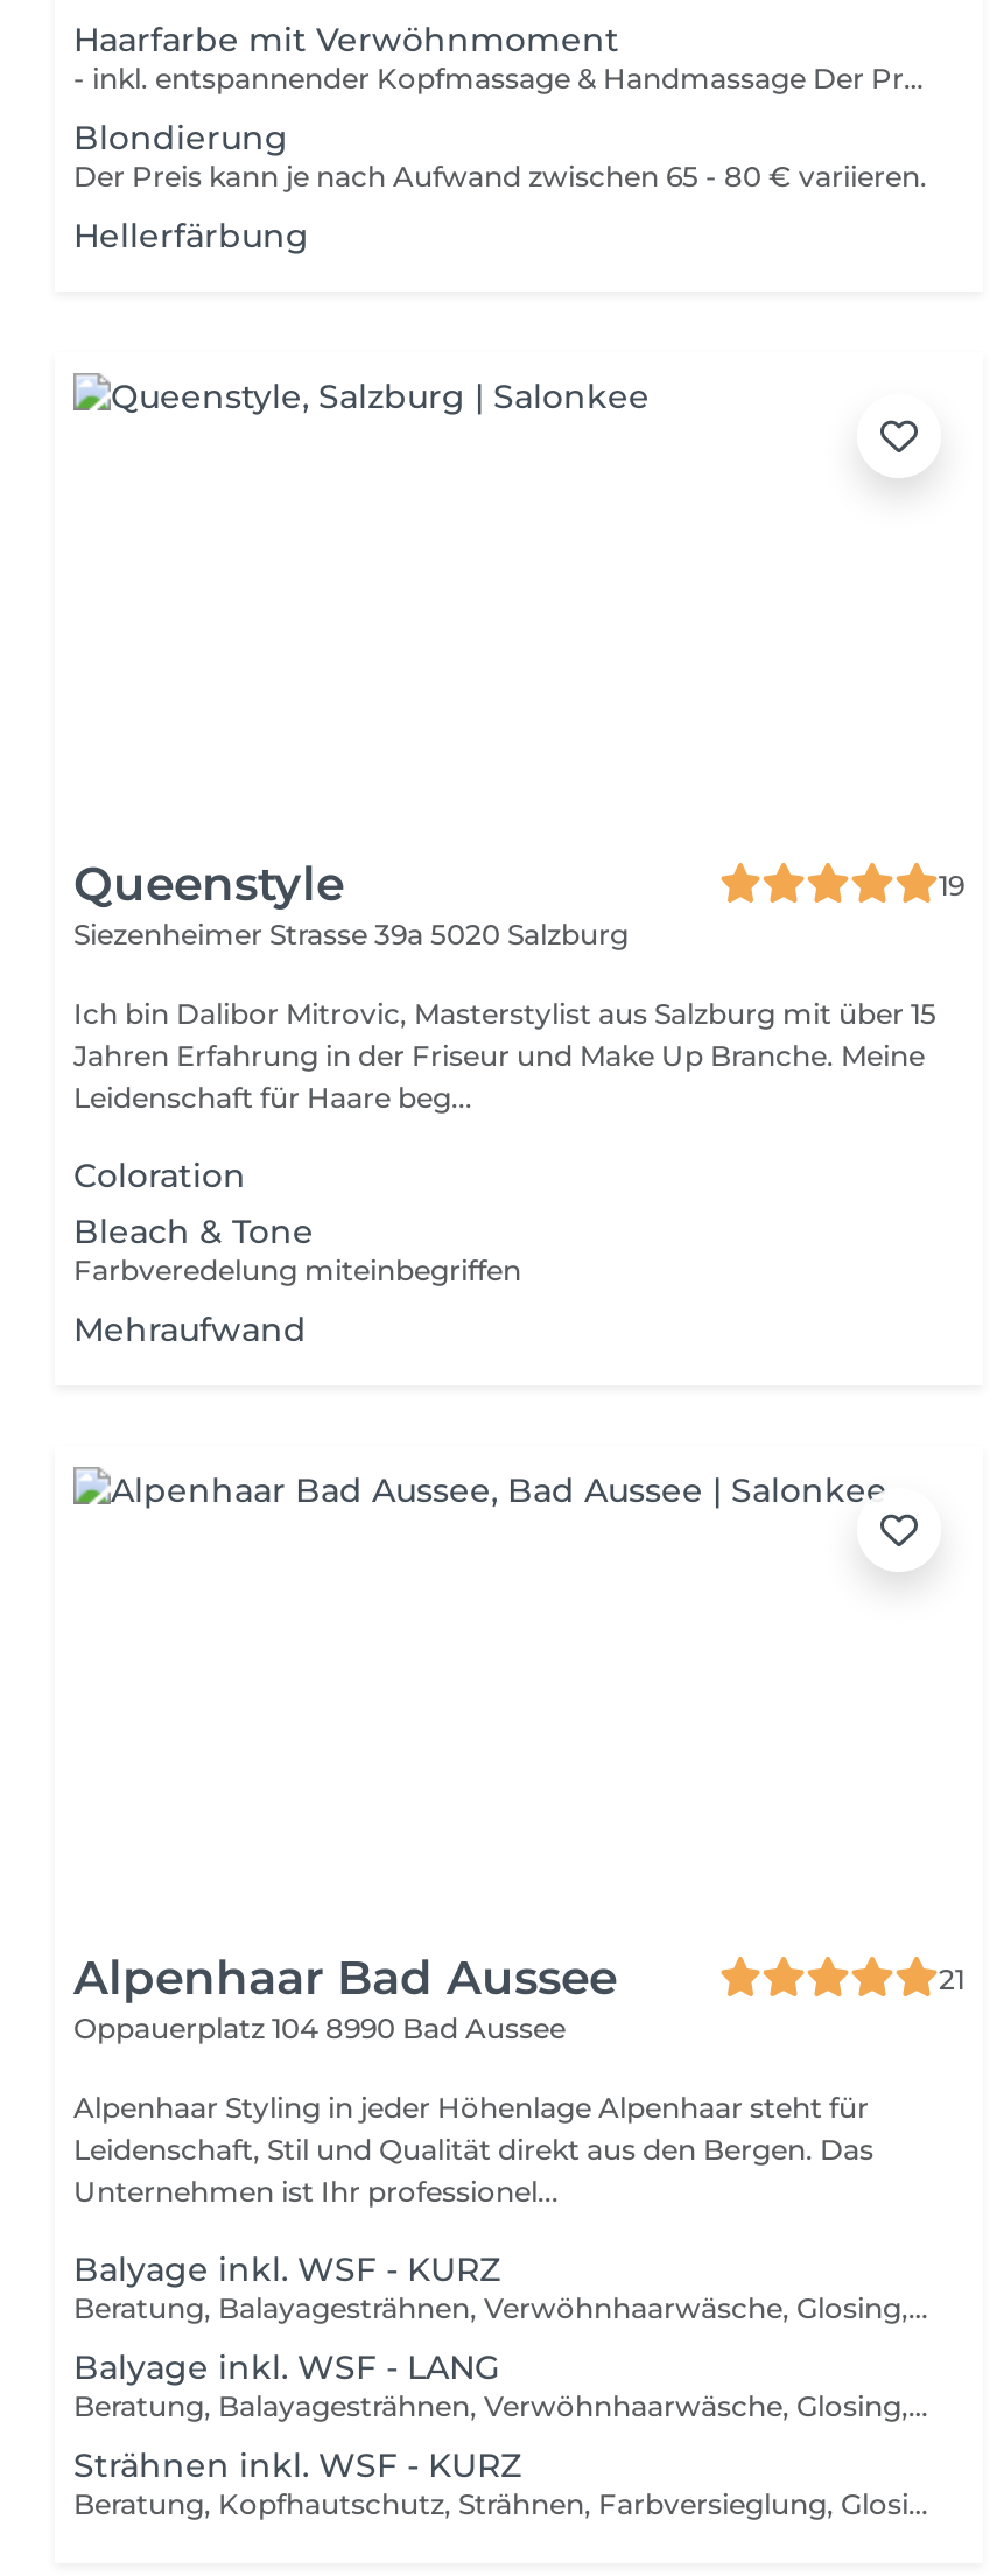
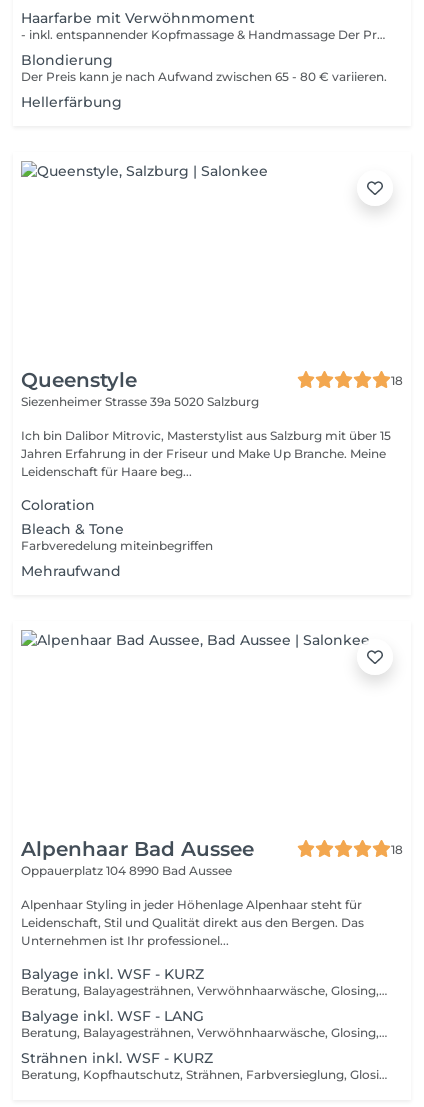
[939,868,964,903] 19 -> [391,373,403,388] 18
[939,1961,964,1996] 21 -> [391,842,403,857] 18

